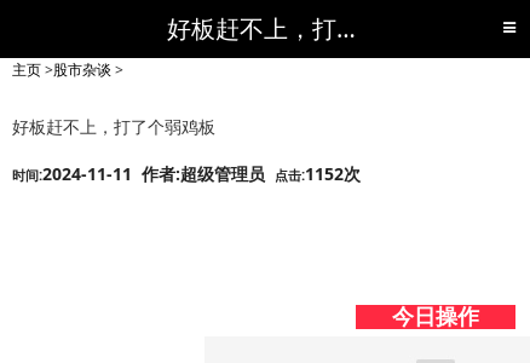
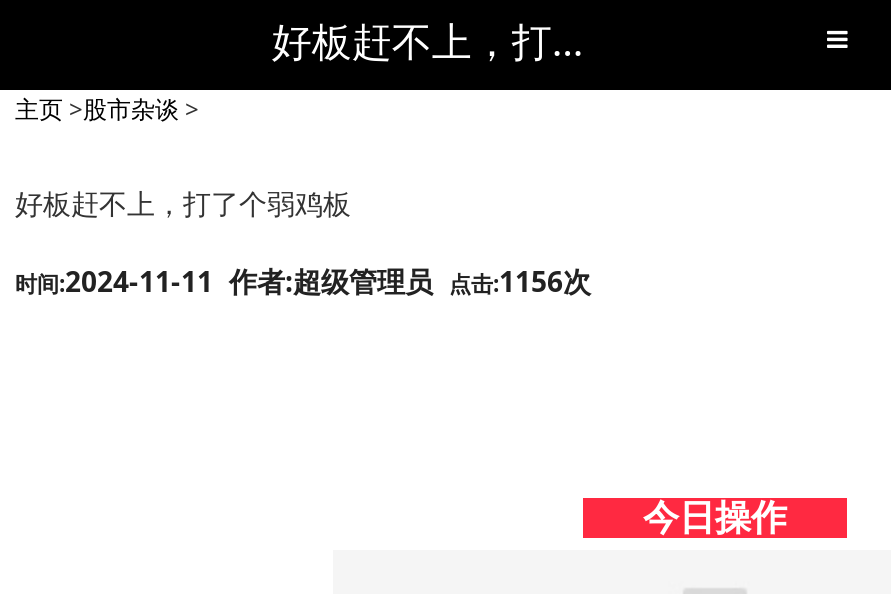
[12,162,361,185] 时间:2024-11-11 作者:超级管理员点击:1152次 -> [15,262,591,300] 时间:2024-11-11 作者:超级管理员点击:1156次

